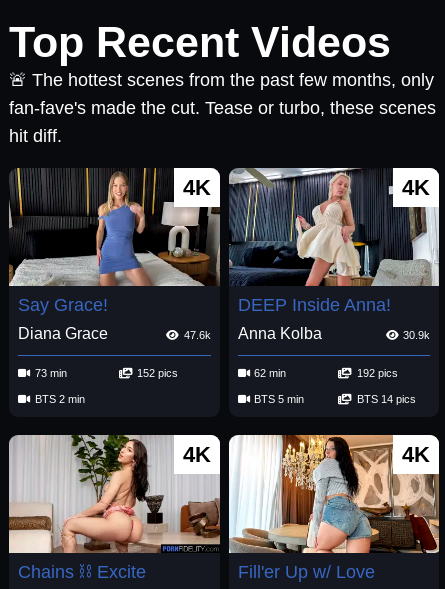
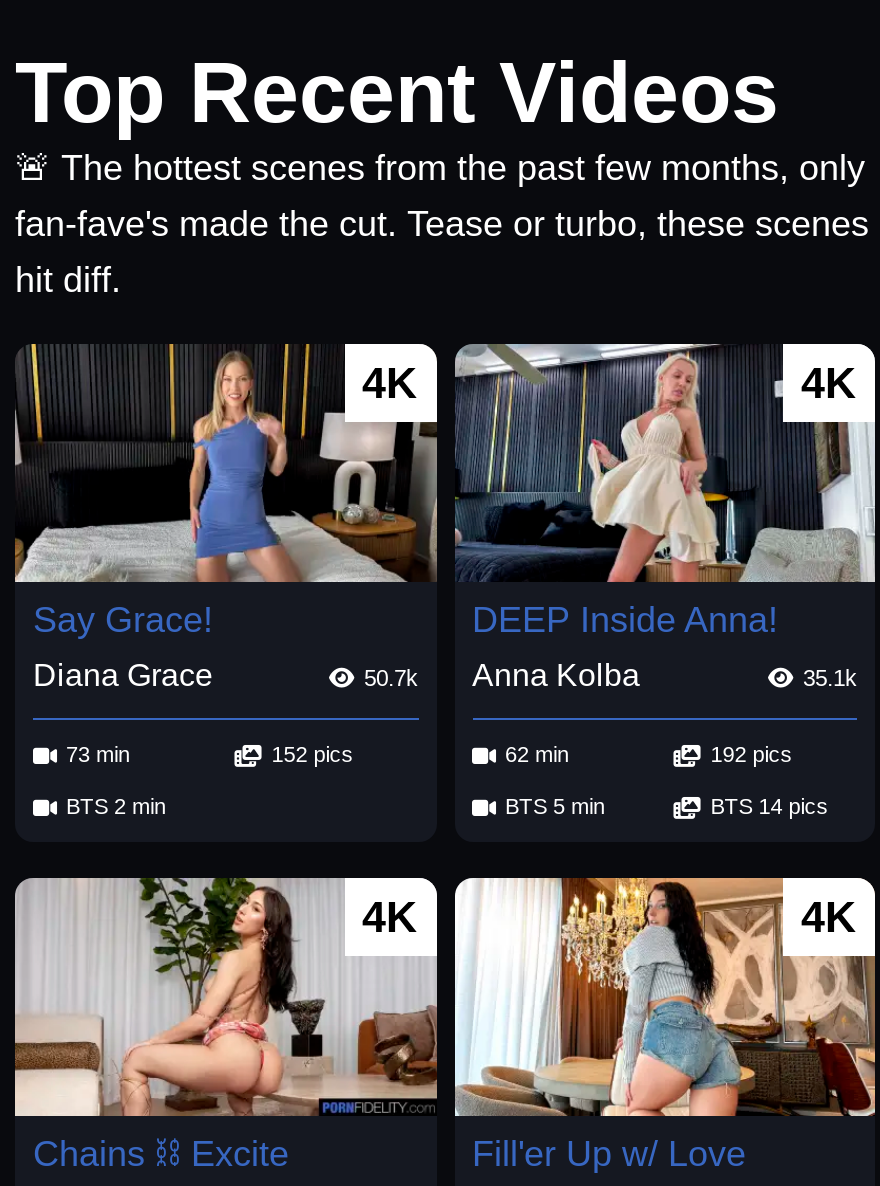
[183,329,210,341] 47.6k -> [364,667,418,691] 50.7k
[403,329,430,341] 30.9k -> [803,667,857,691] 35.1k

